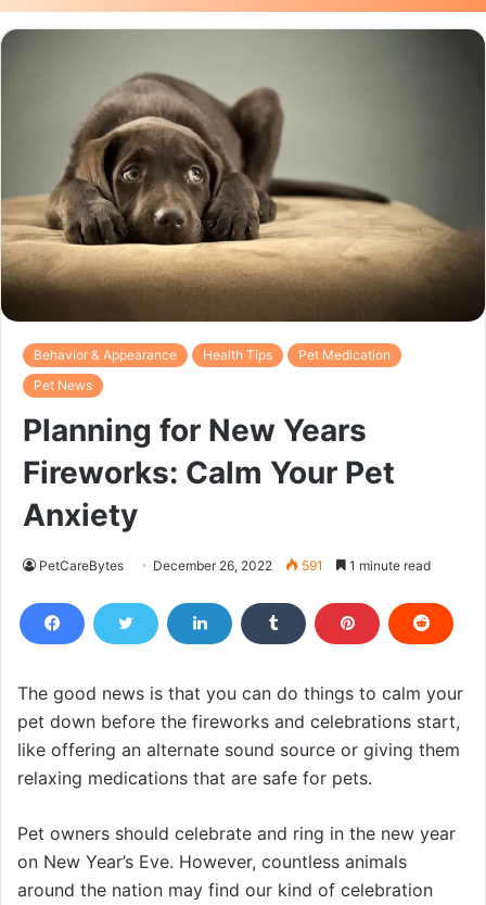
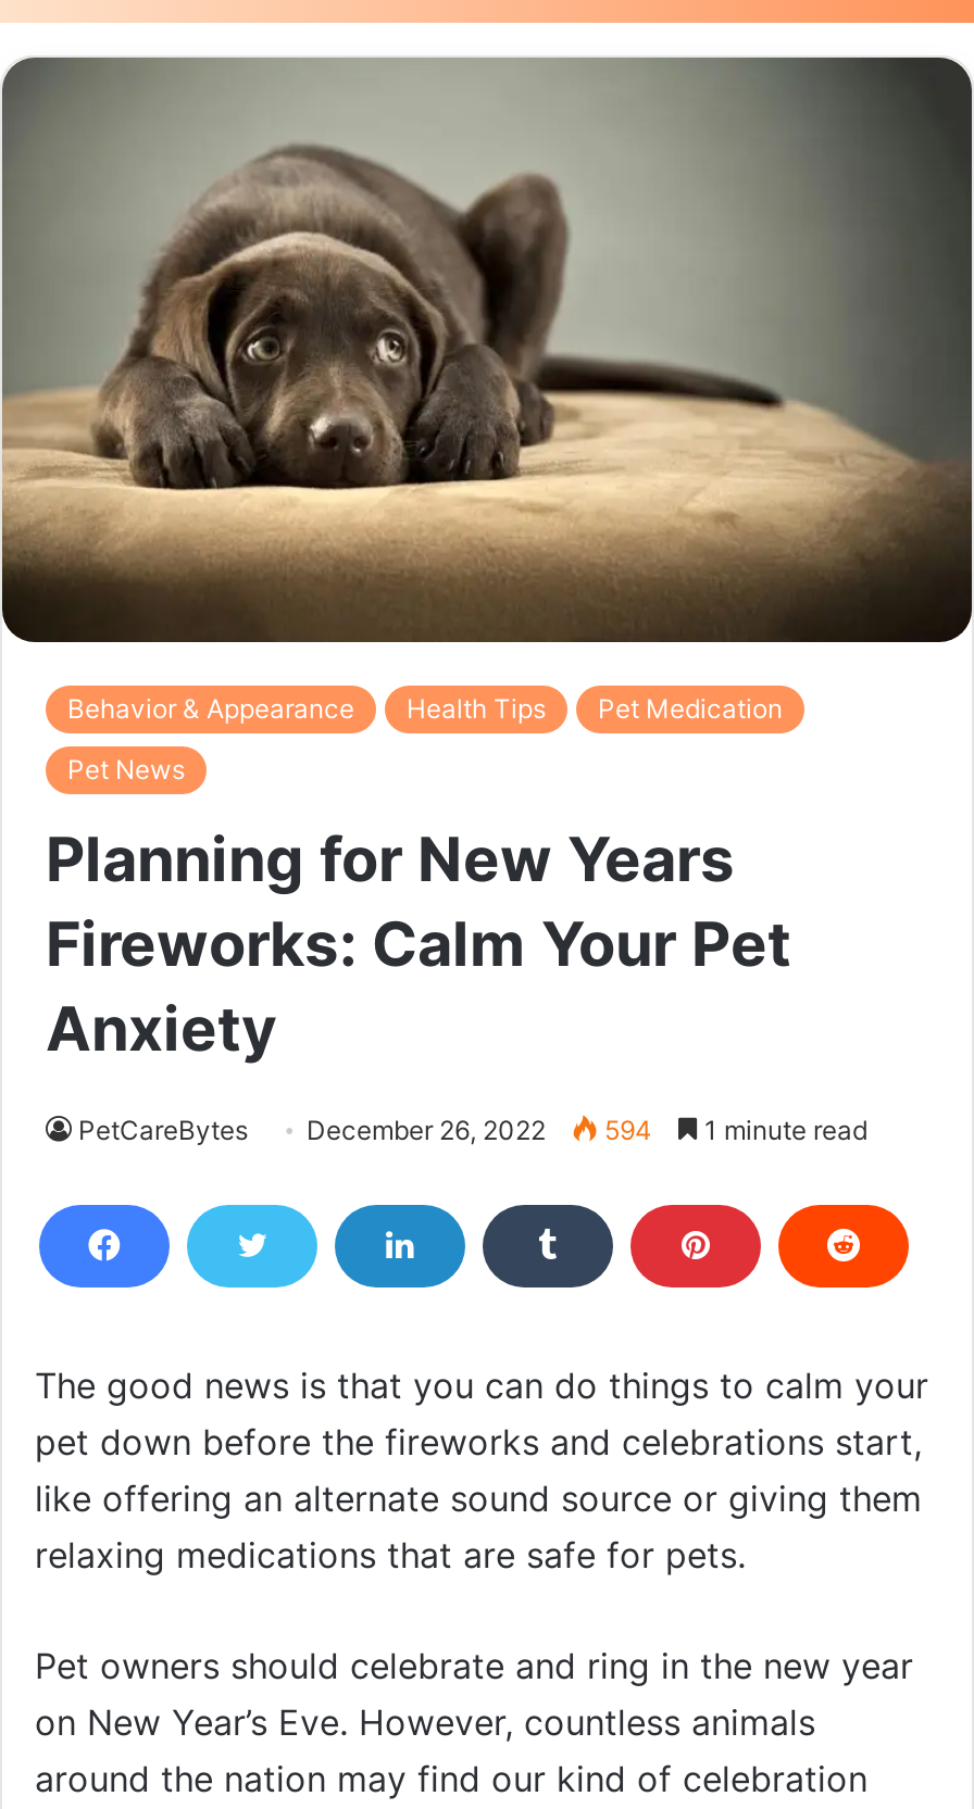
[39,557,431,574] PetCareBytes December 26, 2022 591 1 minute read -> [78,1114,867,1146] PetCareBytes December 26, 2022 594 1 minute read

